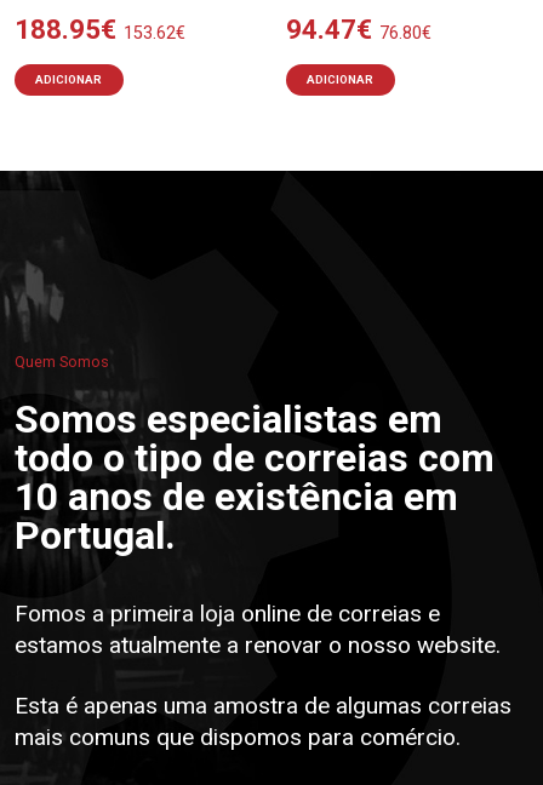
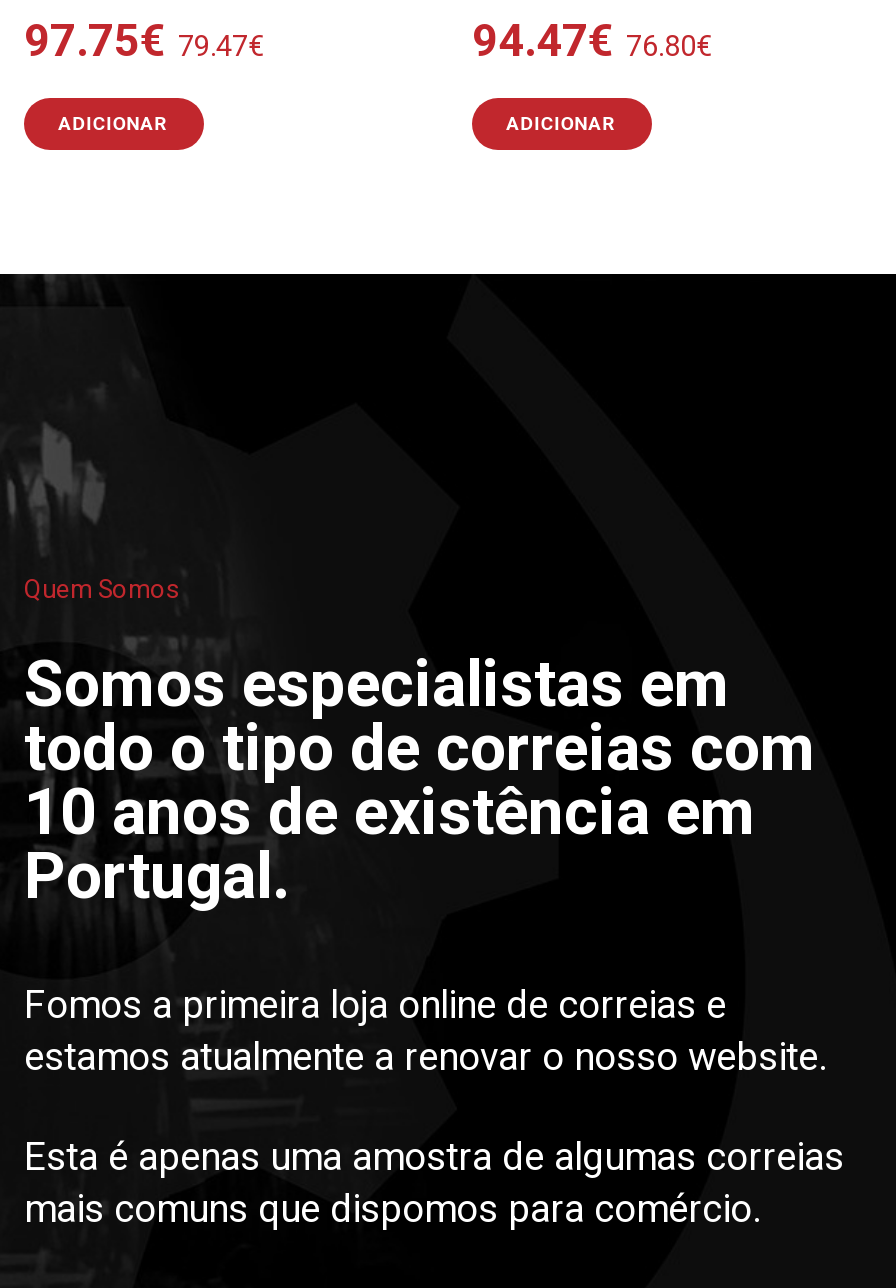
[15,13,185,44] 188.95€ 153.62€ -> [24,13,264,65] 97.75€ 79.47€

